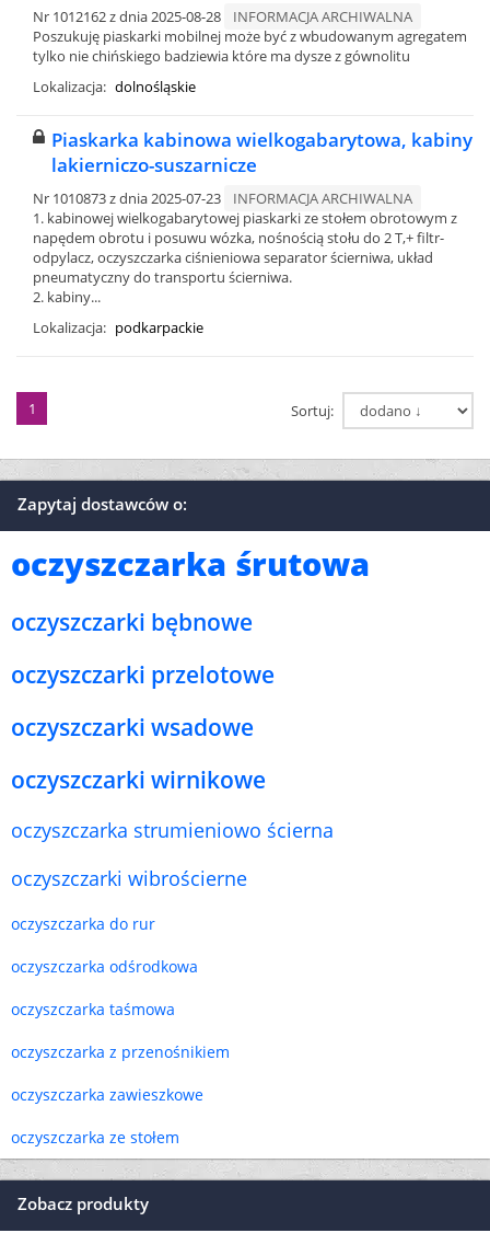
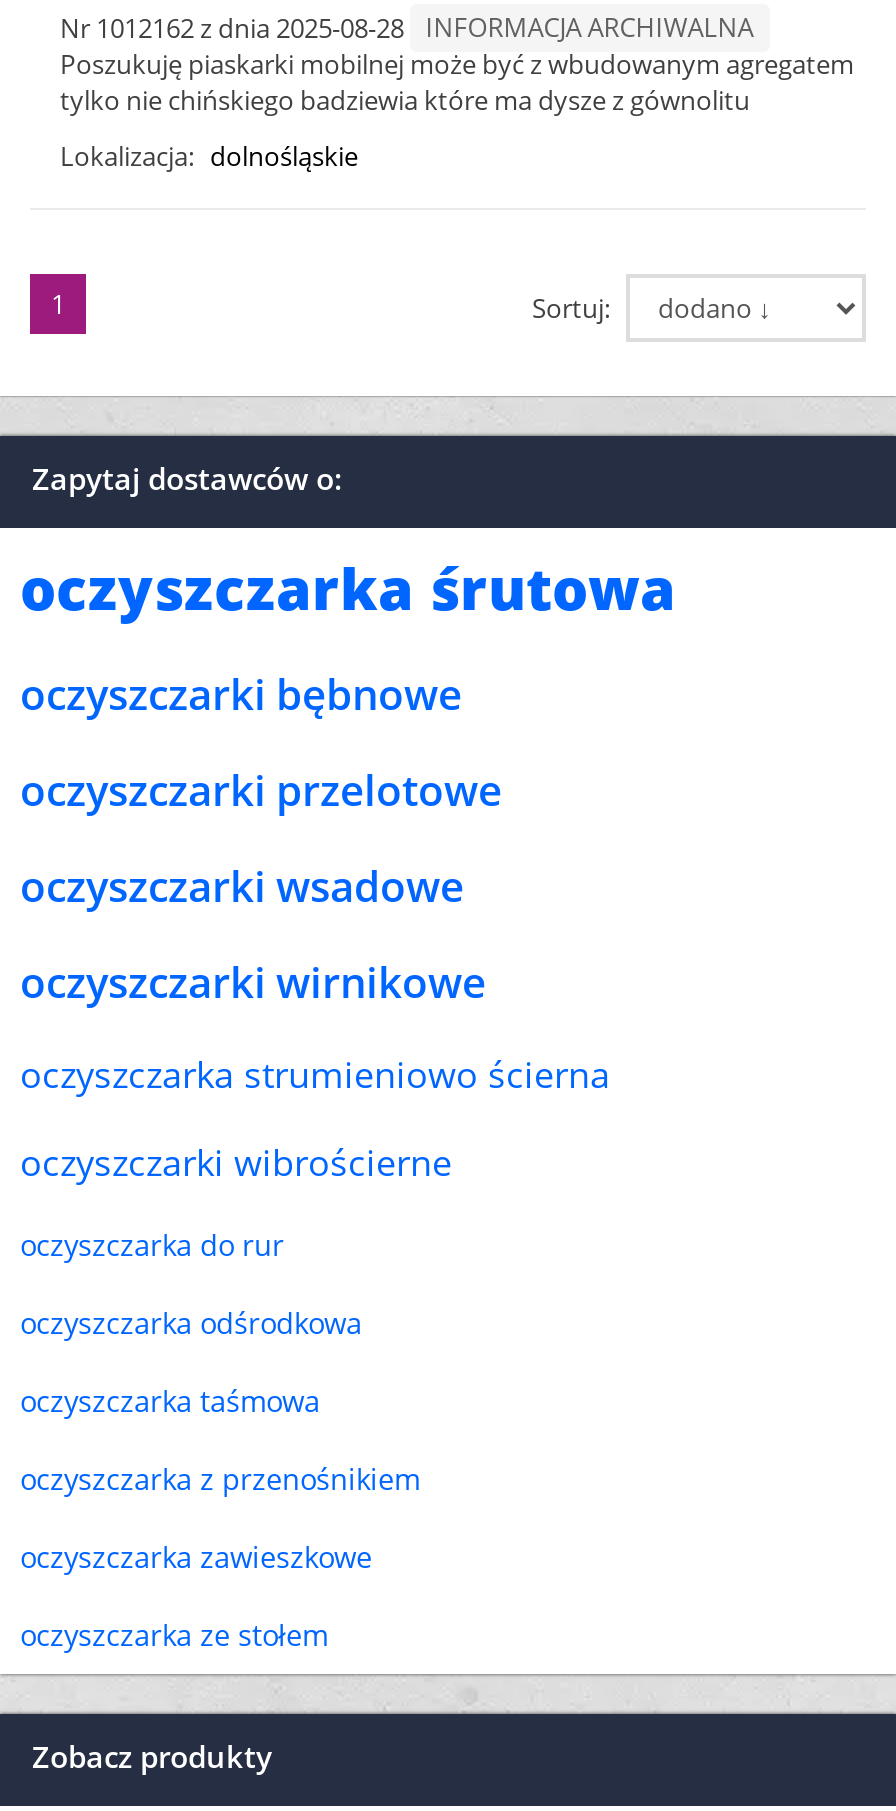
[33,127,472,337] Piaskarka kabinowa wielkogabarytowa, kabiny | lakierniczo-suszarnicze | Nr 1010873 z dnia 2025-07-23 INFORMACJA ARCHIWALNA | 1. kabinowej wielkogabarytowej piaskarki ze stołem obrotowym z | napędem obrotu i posuwu wózka, nośnością stołu do 2 T,+ filtr- | odpylacz, oczyszczarka ciśnieniowa separator ścierniwa, układ | pneumatyczny do transportu ścierniwa. | 2. kabiny... | Lokalizacja: podkarpackie -> none

